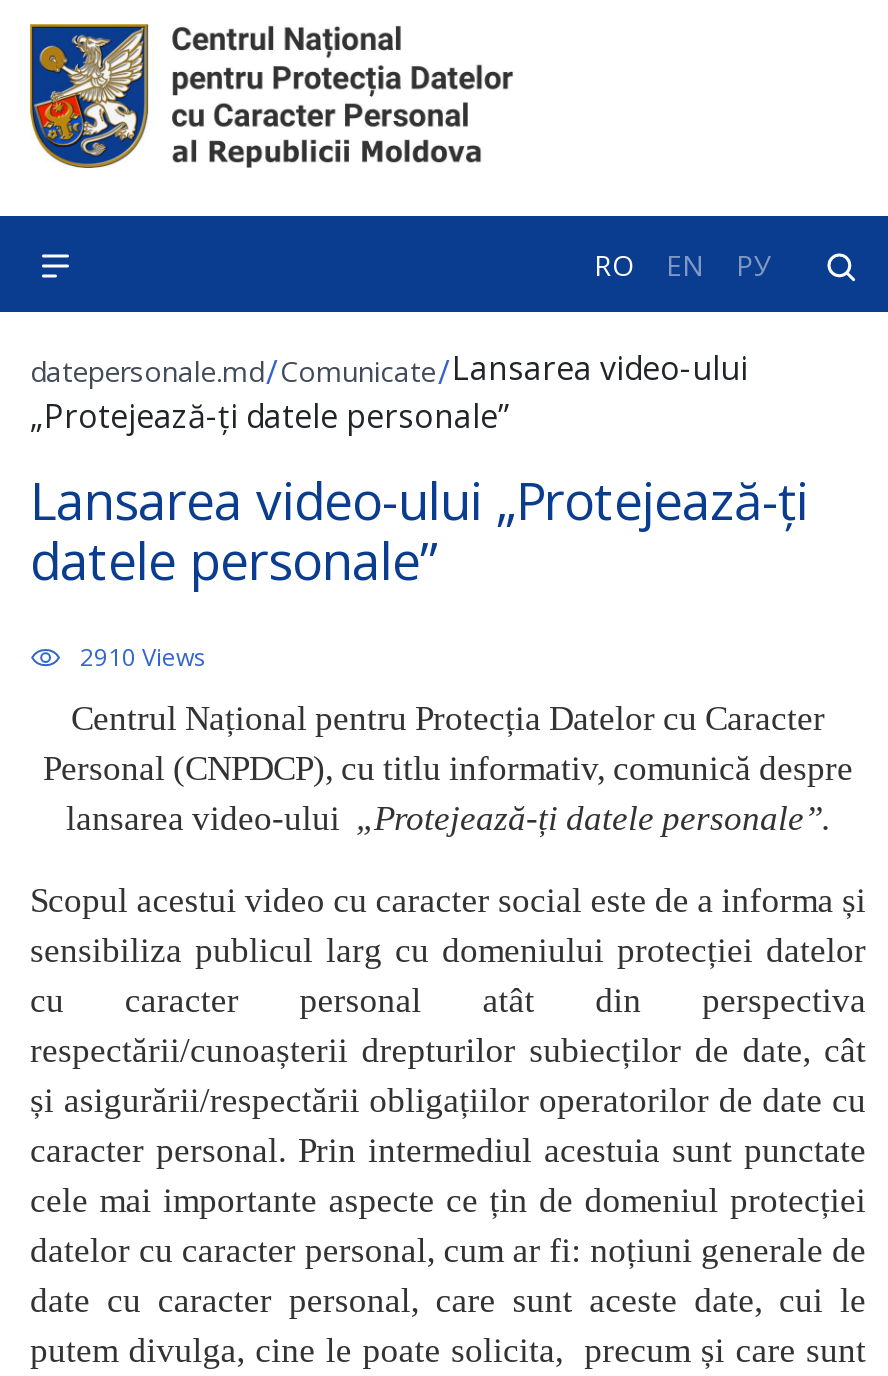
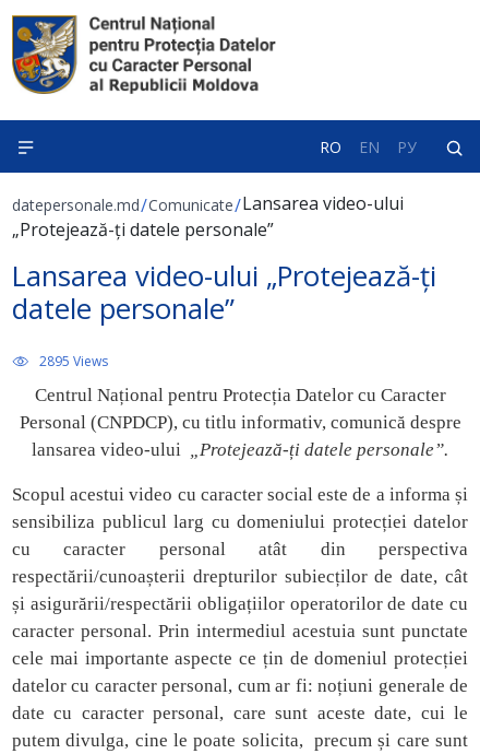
[80,640,206,674] 2910 Views -> [39,352,108,370] 2895 Views

